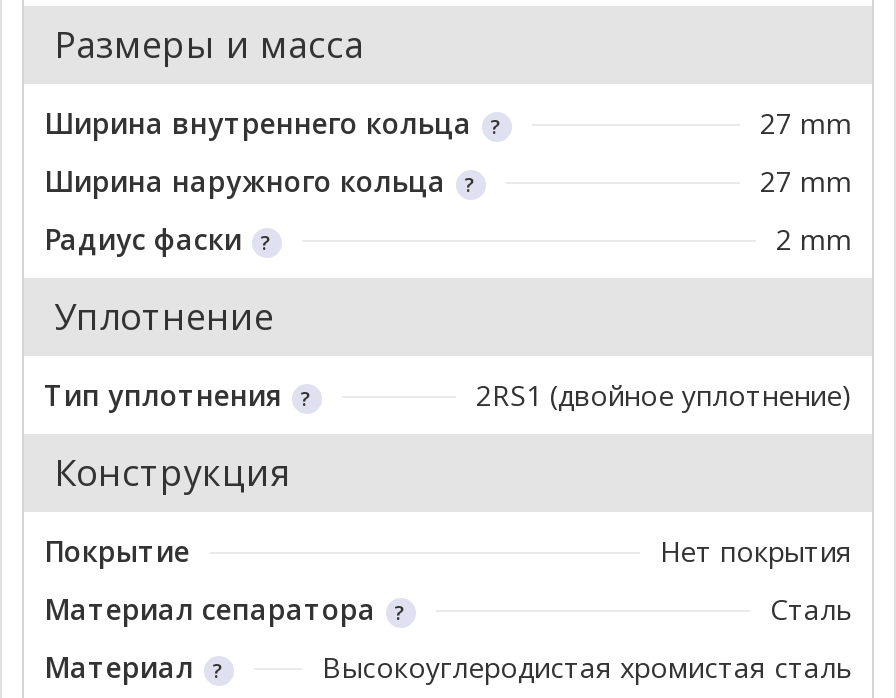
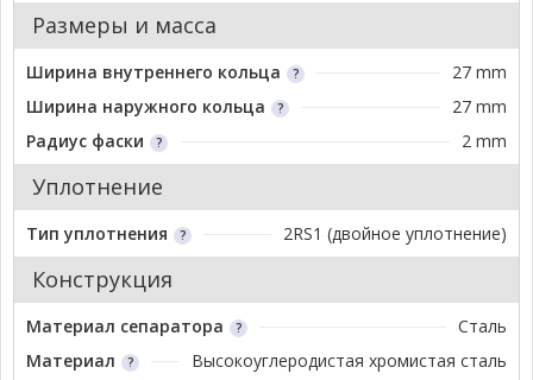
[44,533,852,571] Покрытие | Нет покрытия -> none

